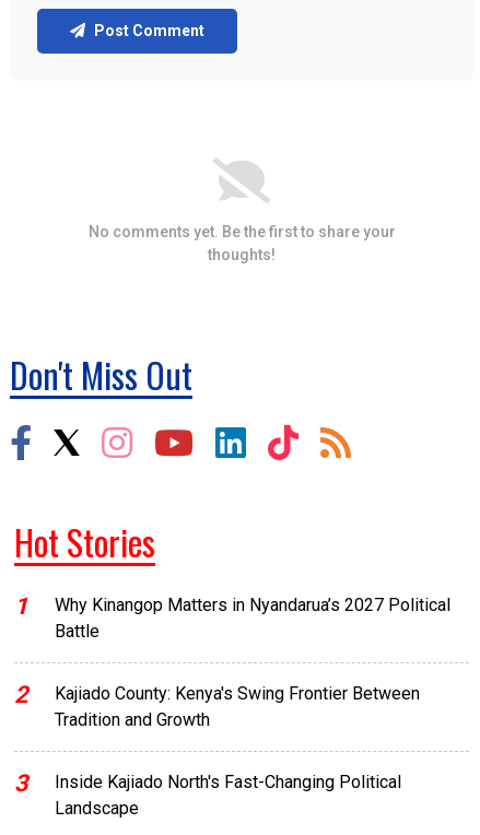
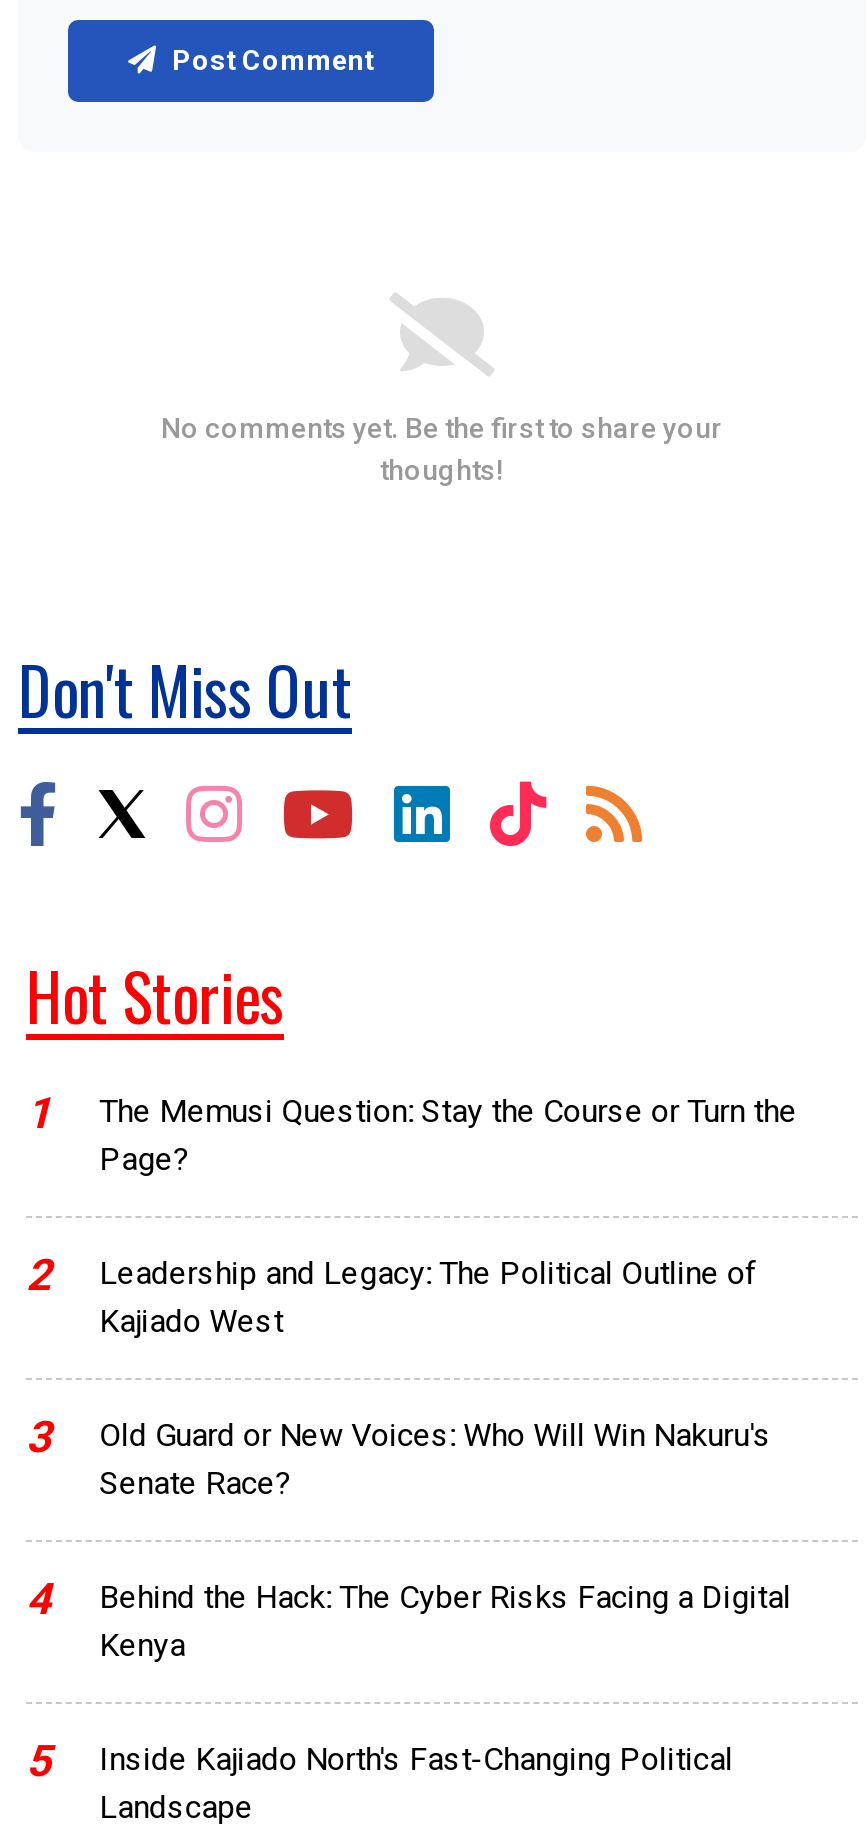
[54,594,450,641] Why Kinangop Matters in Nyandarua’s 2027 Political | Battle -> [99,1091,797,1177] The Memusi Question: Stay the Course or Turn the | Page?
[54,683,420,730] Kajiado County: Kenya's Swing Frontier Between | Tradition and Growth -> [99,1253,757,1339] Leadership and Legacy: The Political Outline of | Kajiado West
none -> [26,1415,791,1785] Old Guard or New Voices: Who Will Win Nakuru's | Senate Race? | 4 | Behind the Hack: The Cyber Risks Facing a Digital | Kenya | 5

